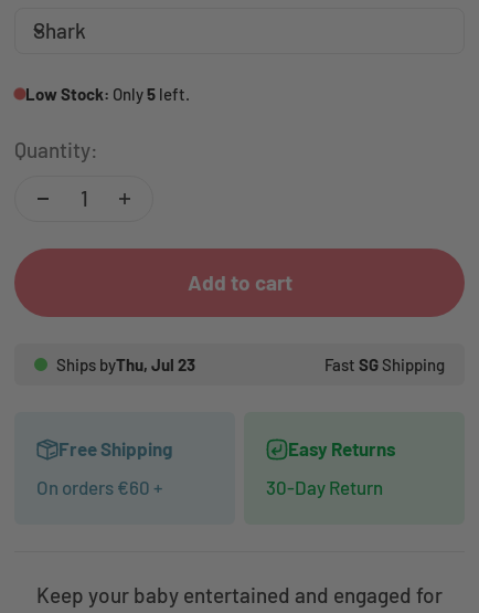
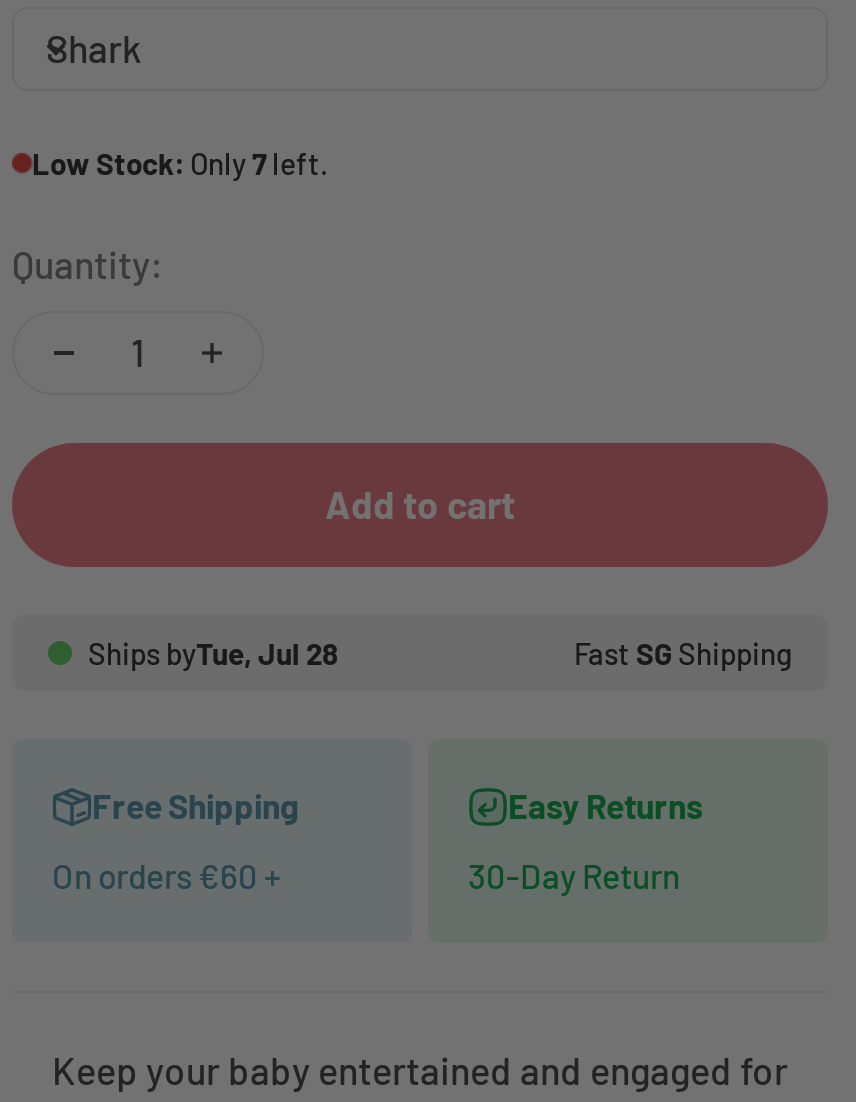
[25,84,190,104] Low Stock: Only5 left. -> [32,146,328,182] Low Stock: Only7 left.
[56,355,195,375] Ships byThu, Jul 23 -> [88,636,338,672] Ships byTue, Jul 28

